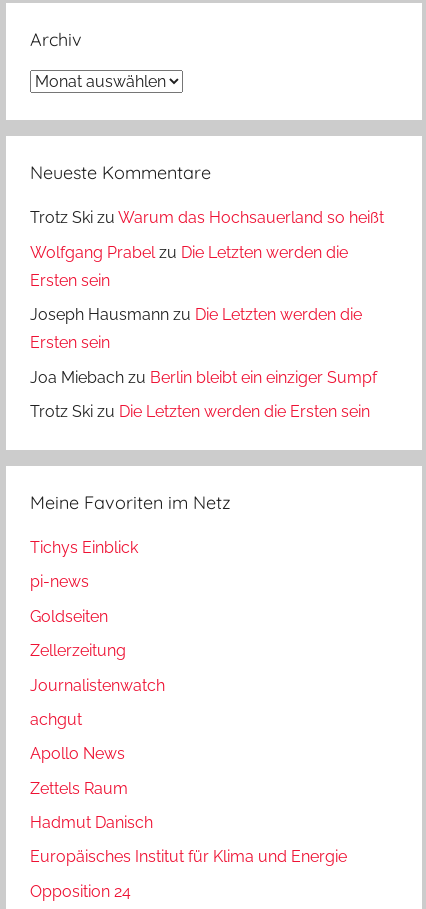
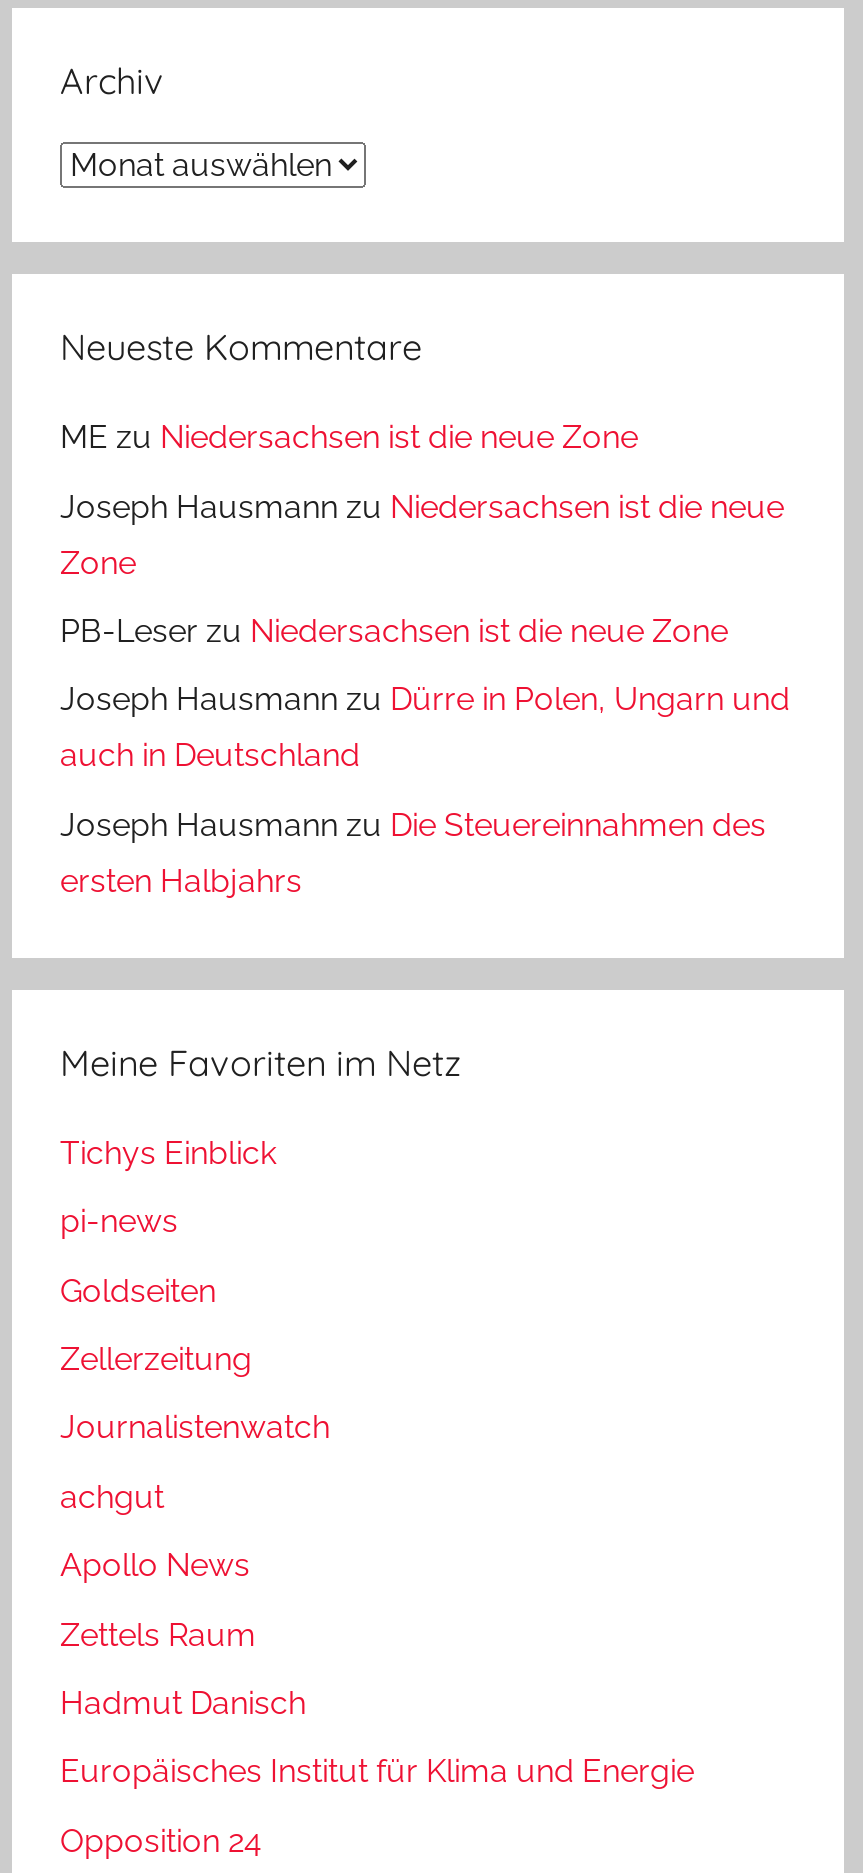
[30,208,384,421] Trotz Ski zu Warum das Hochsauerland so heißt | Wolfgang Prabel zu Die Letzten werden die | Ersten sein | Joseph Hausmann zu Die Letzten werden die | Ersten sein | Joa Miebach zu Berlin bleibt ein einziger Sumpf | Trotz Ski zu Die Letzten werden die Ersten sein -> [60,419,790,900] ME zu Niedersachsen ist die neue Zone | Joseph Hausmann zu Niedersachsen ist die neue | Zone | PB-Leser zu Niedersachsen ist die neue Zone | Joseph Hausmann zu Dürre in Polen, Ungarn und | auch in Deutschland | Joseph Hausmann zu Die Steuereinnahmen des | ersten Halbjahrs

